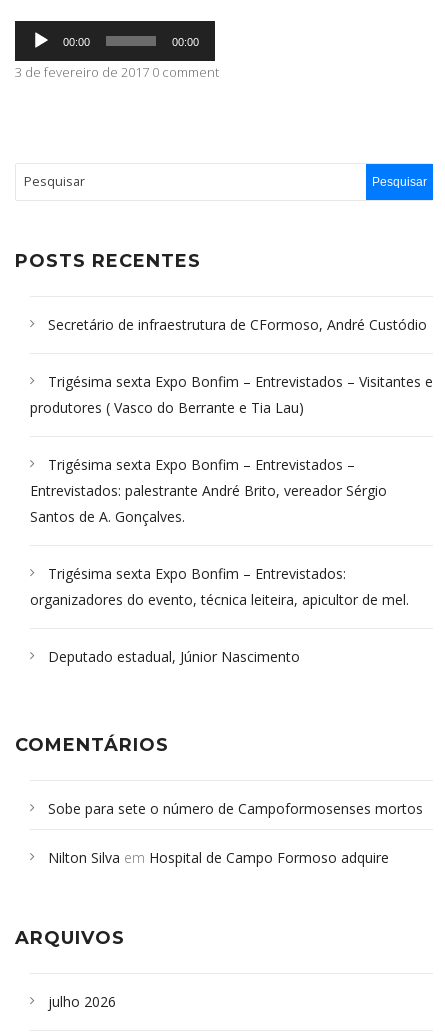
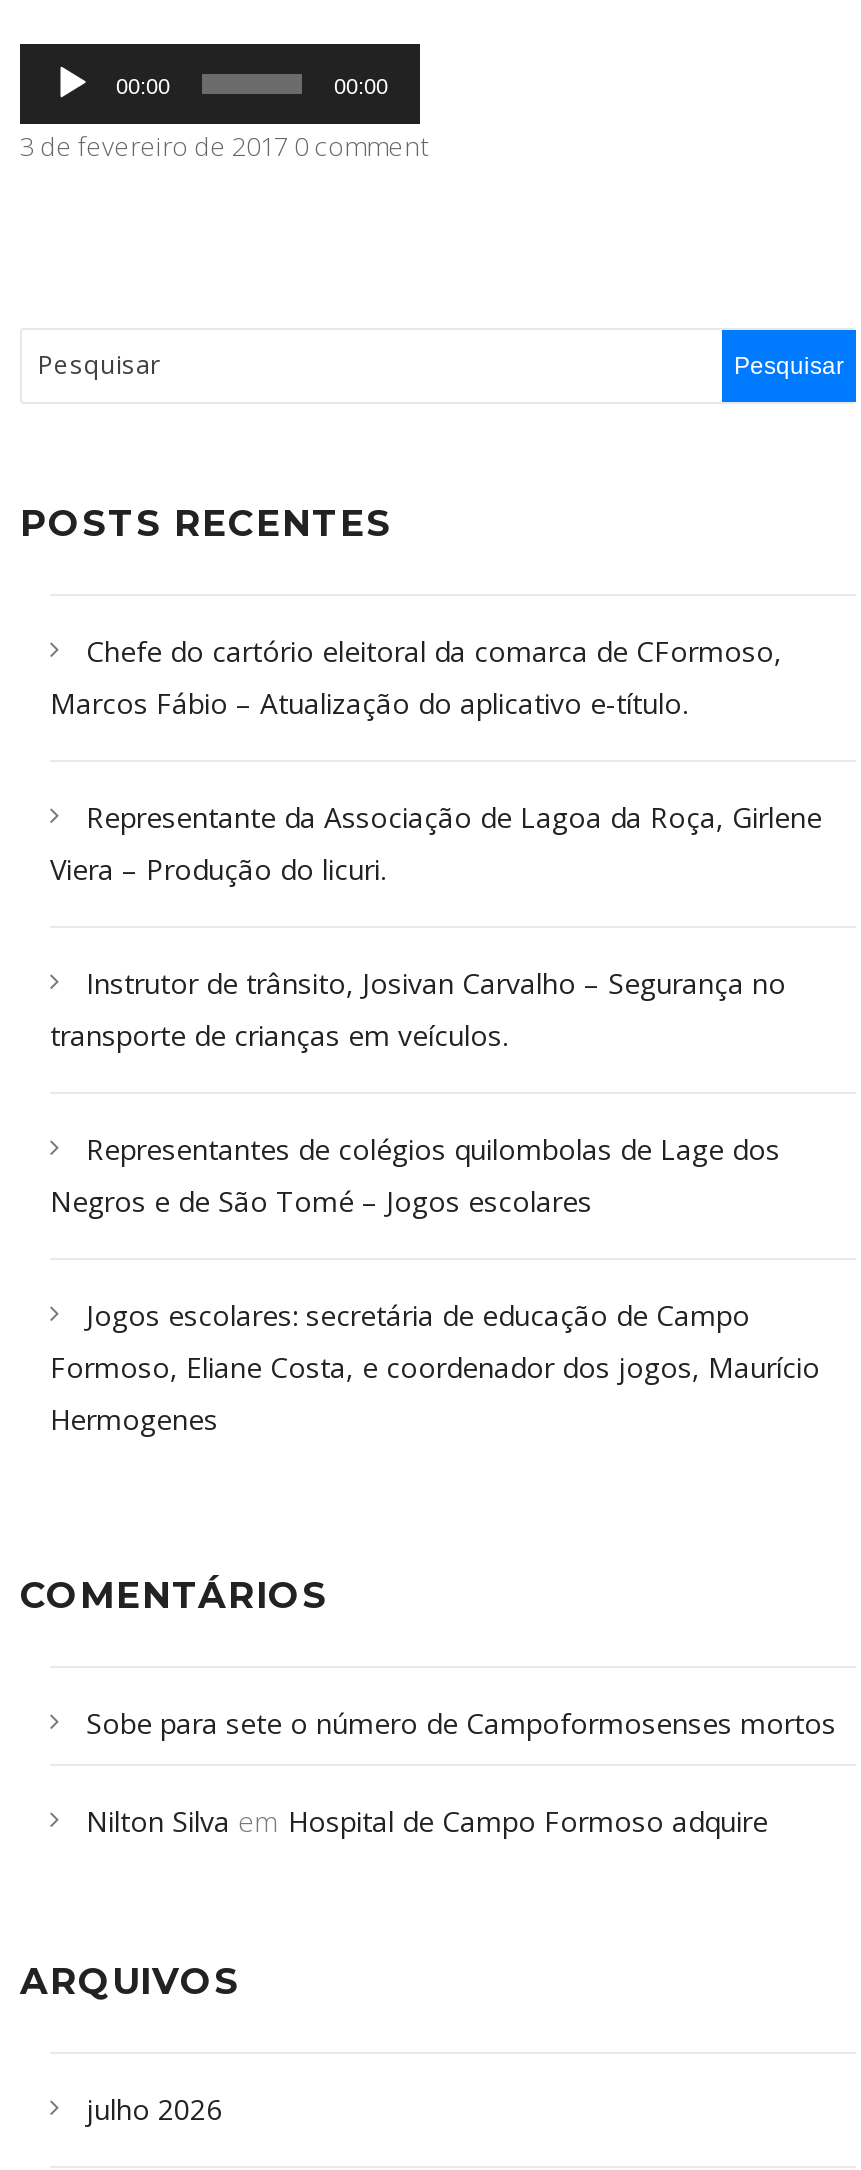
[48,315,427,334] Secretário de infraestrutura de CFormoso, André Custódio -> [50,632,782,722] Chefe do cartório eleitoral da comarca de CFormoso, | Marcos Fábio – Atualização do aplicativo e-título.
[30,372,433,417] Trigésima sexta Expo Bonfim – Entrevistados – Visitantes e | produtores ( Vasco do Berrante e Tia Lau) -> [50,798,822,888] Representante da Associação de Lagoa da Roça, Girlene | Viera – Produção do licuri.
[30,455,387,526] Trigésima sexta Expo Bonfim – Entrevistados – | Entrevistados: palestrante André Brito, vereador Sérgio | Santos de A. Gonçalves. -> [50,964,786,1054] Instrutor de trânsito, Josivan Carvalho – Segurança no | transporte de crianças em veículos.
[30,564,409,609] Trigésima sexta Expo Bonfim – Entrevistados: | organizadores do evento, técnica leiteira, apicultor de mel. -> [50,1130,780,1220] Representantes de colégios quilombolas de Lage dos | Negros e de São Tomé – Jogos escolares
[48,647,300,666] Deputado estadual, Júnior Nascimento -> [50,1296,820,1438] Jogos escolares: secretária de educação de Campo | Formoso, Eliane Costa, e coordenador dos jogos, Maurício | Hermogenes

